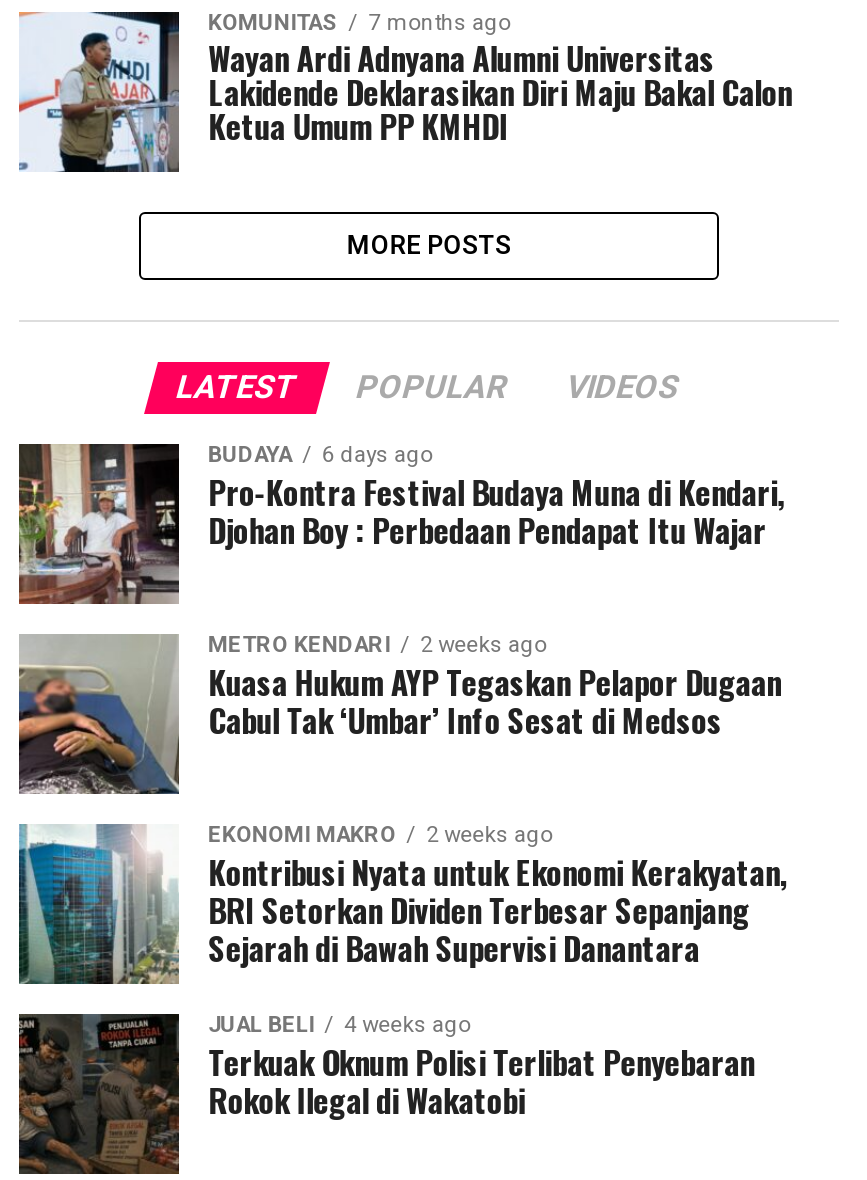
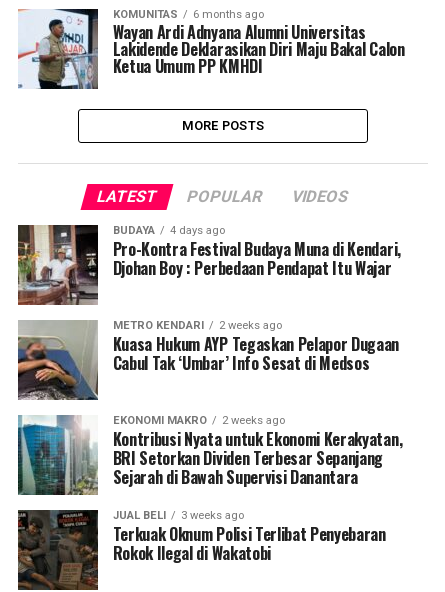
[208,11,510,37] KOMUNITAS 7 months ago -> [113,8,264,21] KOMUNITAS 6 months ago
[208,443,432,469] BUDAYA 6 days ago -> [113,224,225,237] BUDAYA 4 days ago
[208,1013,470,1039] JUAL BELI 4 weeks ago -> [113,509,244,522] JUAL BELI 3 weeks ago

